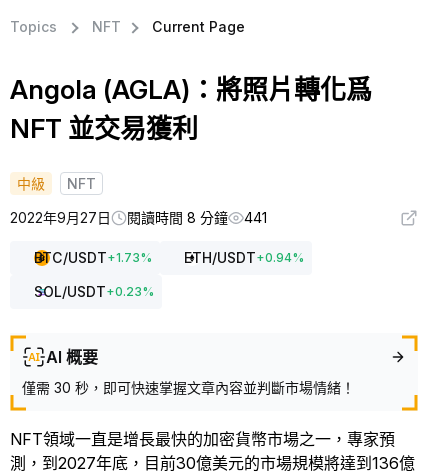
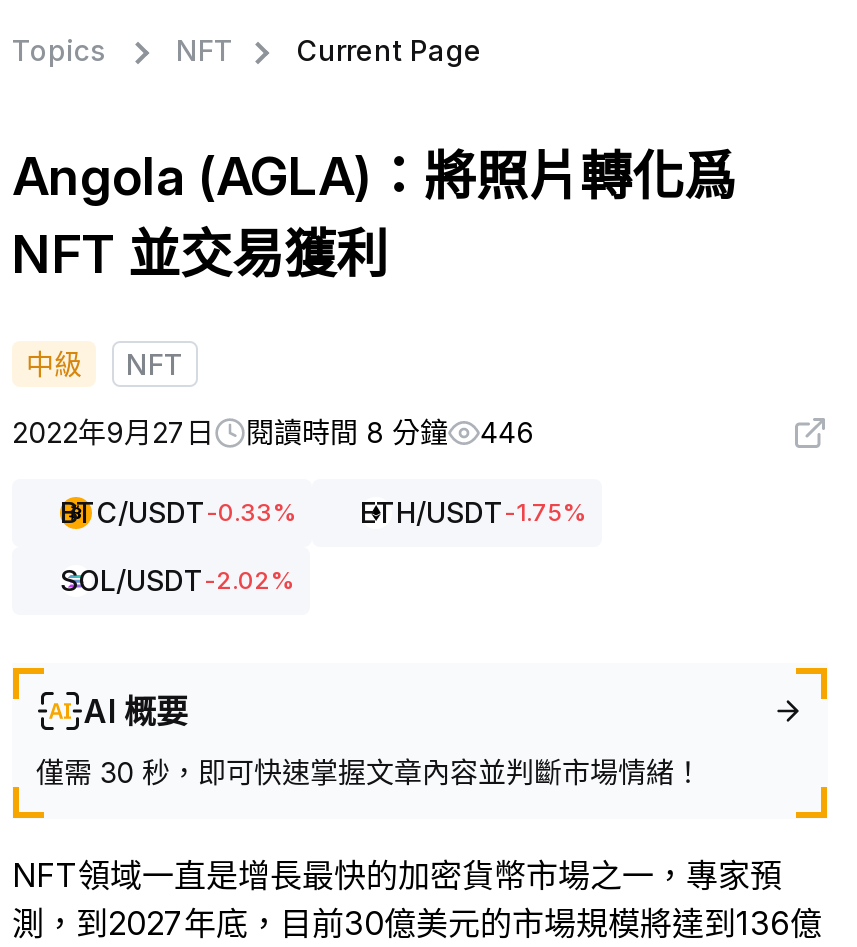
[10,209,267,226] 2022年9月27日 閱讀時間 8 分鐘 441 -> [12,415,534,449] 2022年9月27日 閱讀時間 8 分鐘 446
[34,249,304,266] BTC/USDT + 1.73% | ETH/USDT + 0.94% -> [60,495,586,529] BTC/USDT-0.33% | ETH/USDT-1.75%
[34,283,154,300] SOL/USDT + 0.23% -> [60,563,294,597] SOL/USDT-2.02%

